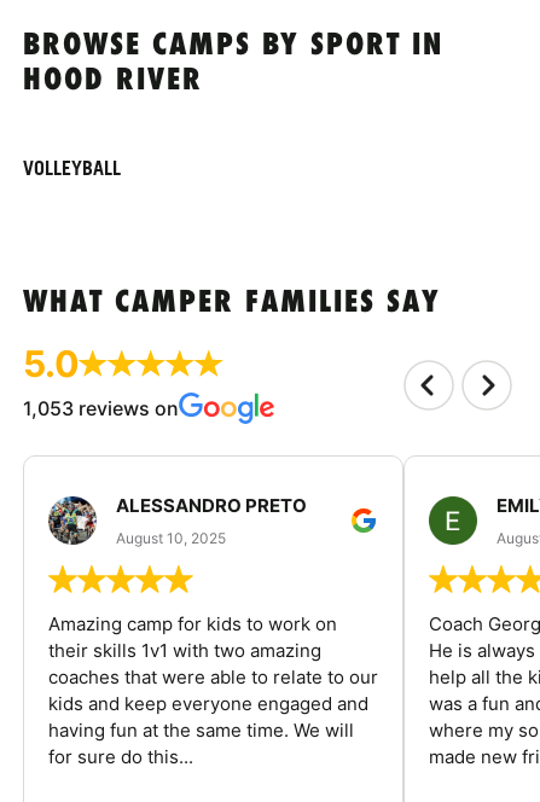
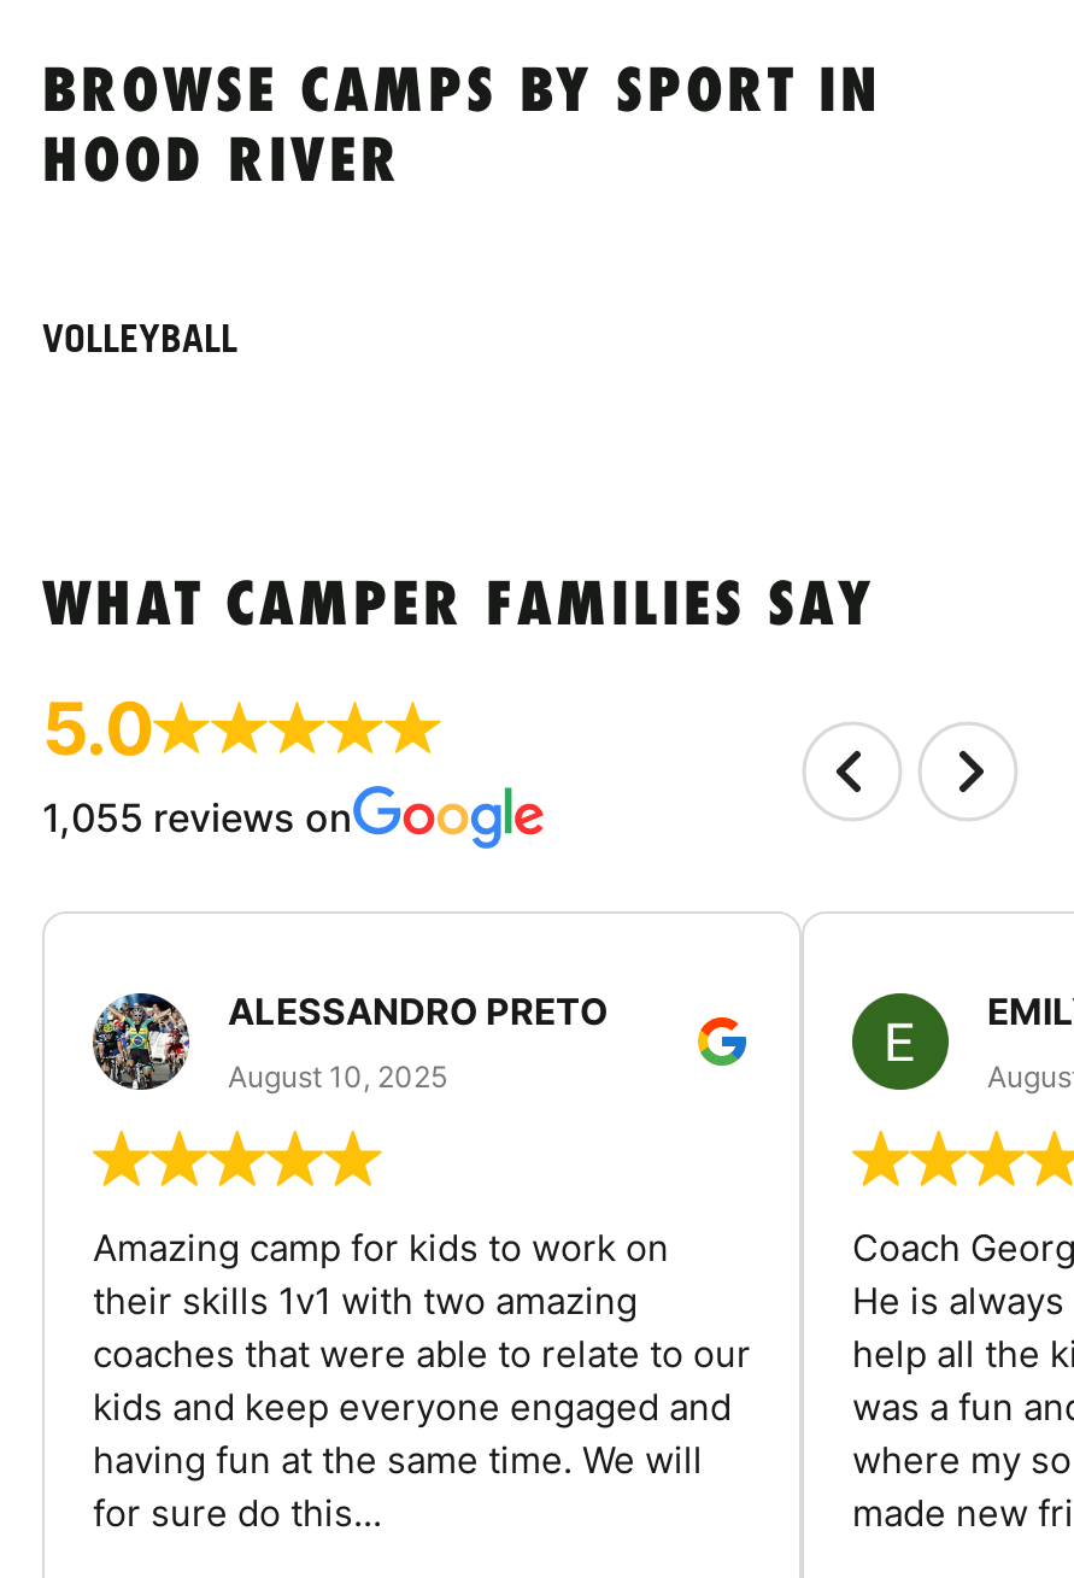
[23,396,179,420] 1,053 reviews on -> [42,793,353,841] 1,055 reviews on

